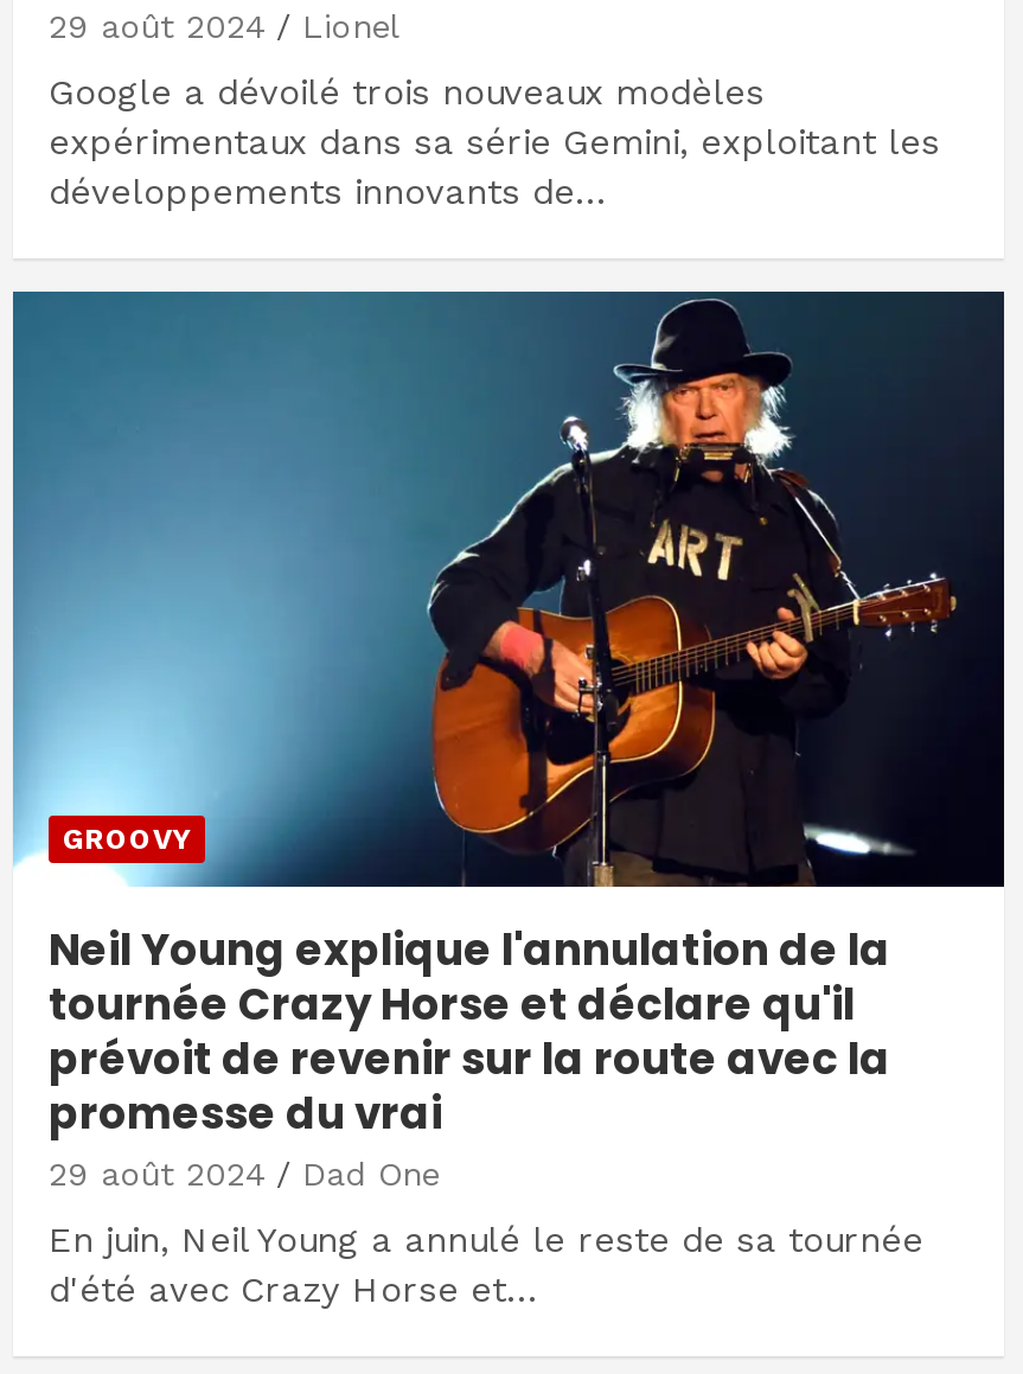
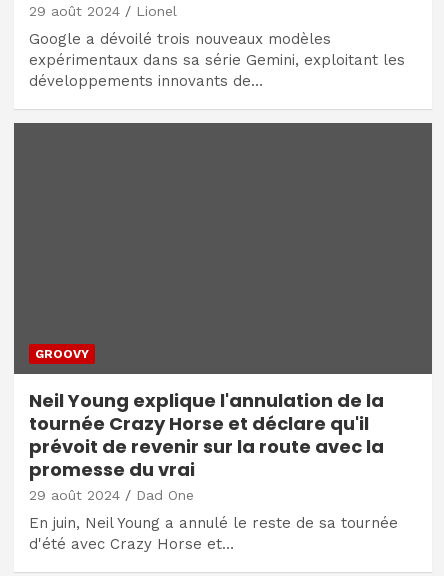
[11,292,1002,889] [image] -> none

